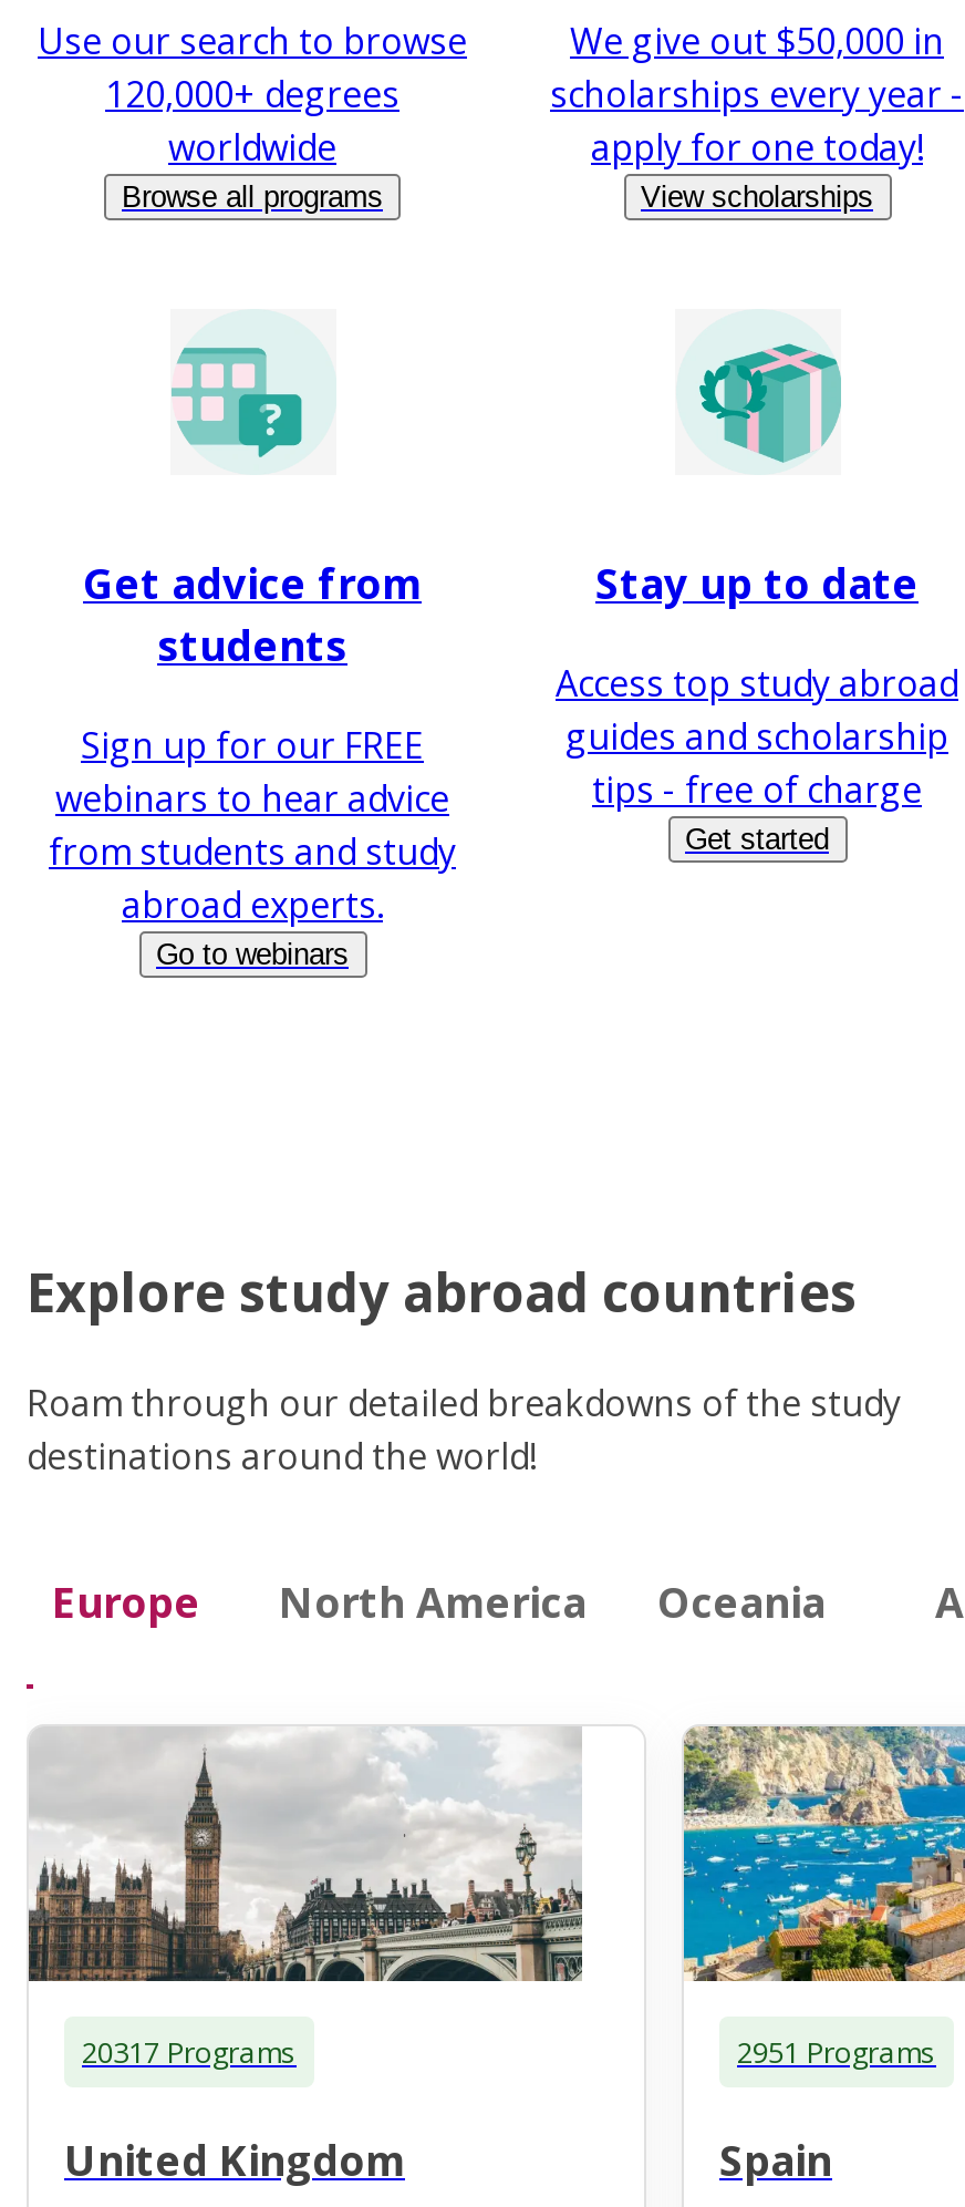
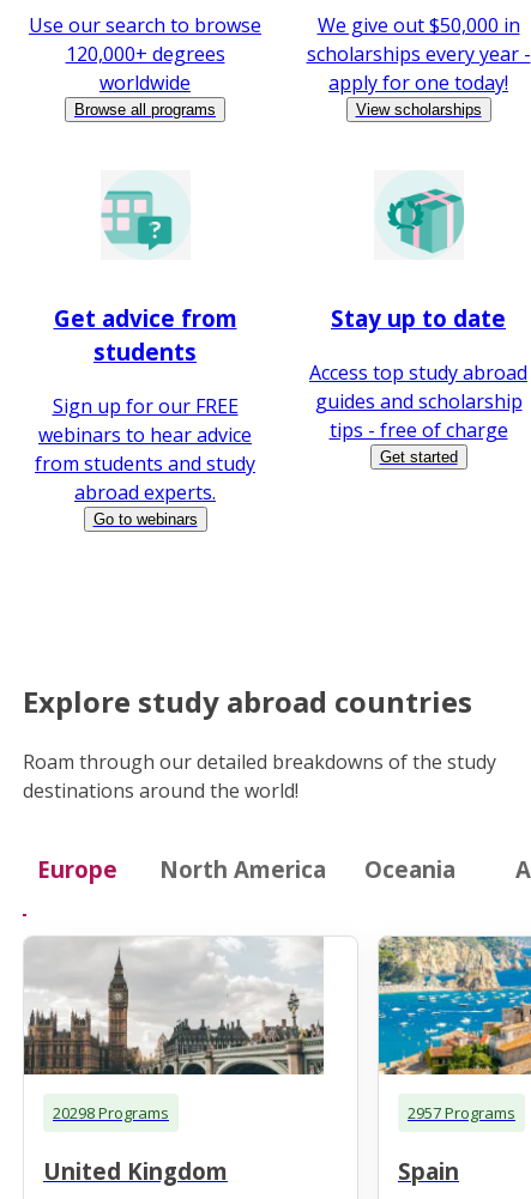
[82,2031,297,2071] 20317 Programs -> [53,1101,169,1123] 20298 Programs
[737,2031,936,2071] 2951 Programs -> [408,1101,515,1123] 2957 Programs

